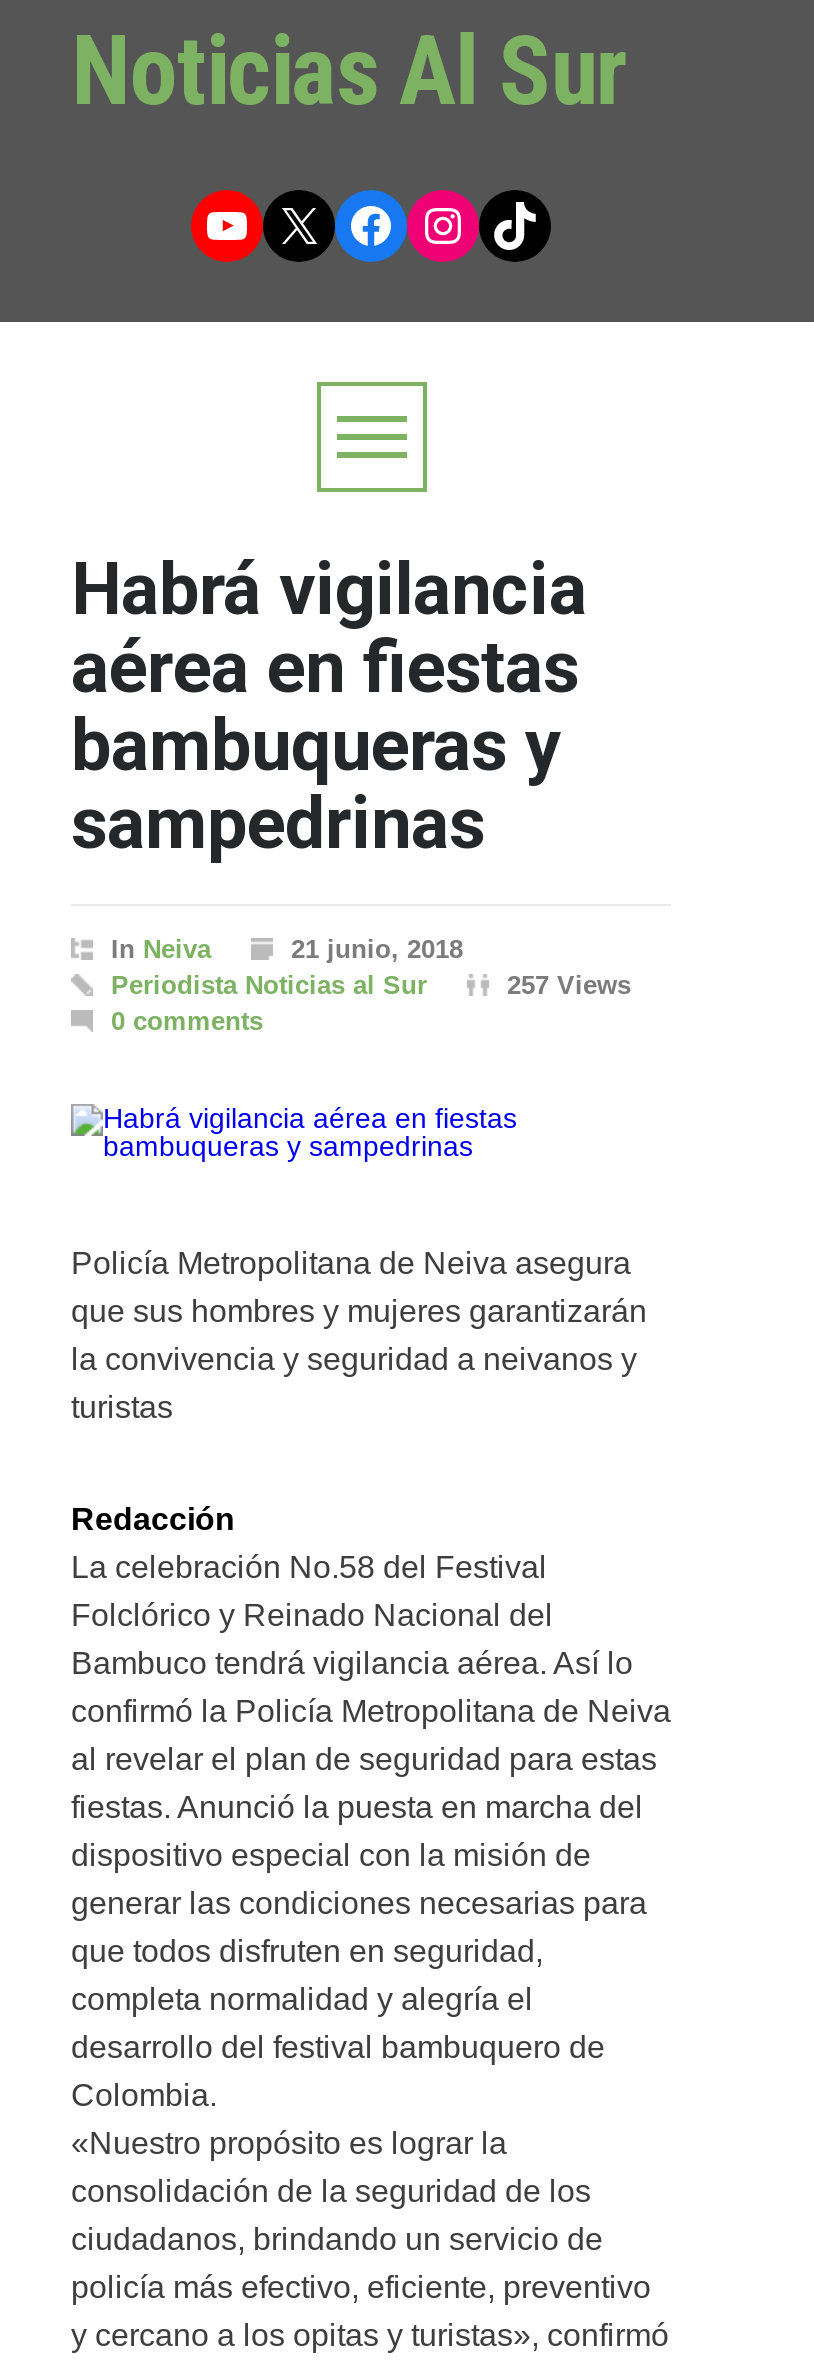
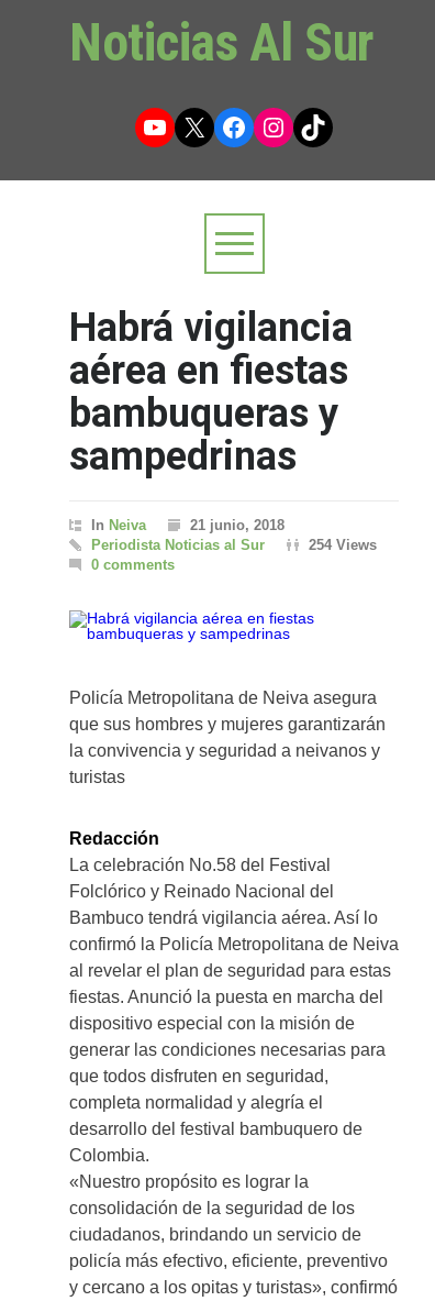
[507,970,631,1000] 257 Views -> [309,537,377,553] 254 Views

